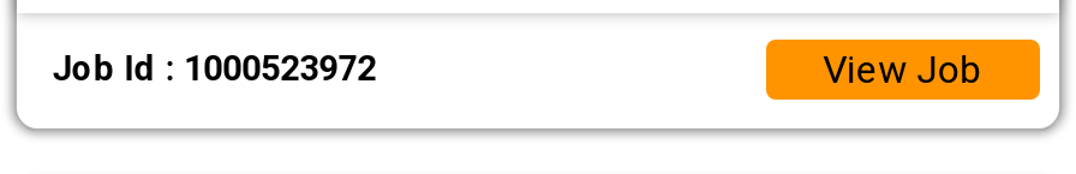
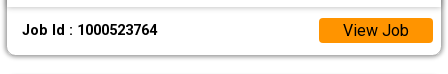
[52,50,377,90] Job Id : 1000523972 -> [22,22,157,39] Job Id : 1000523764

